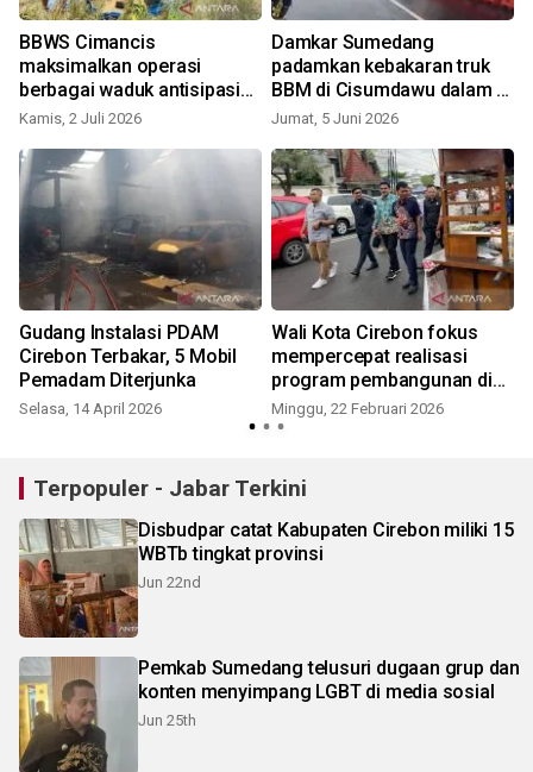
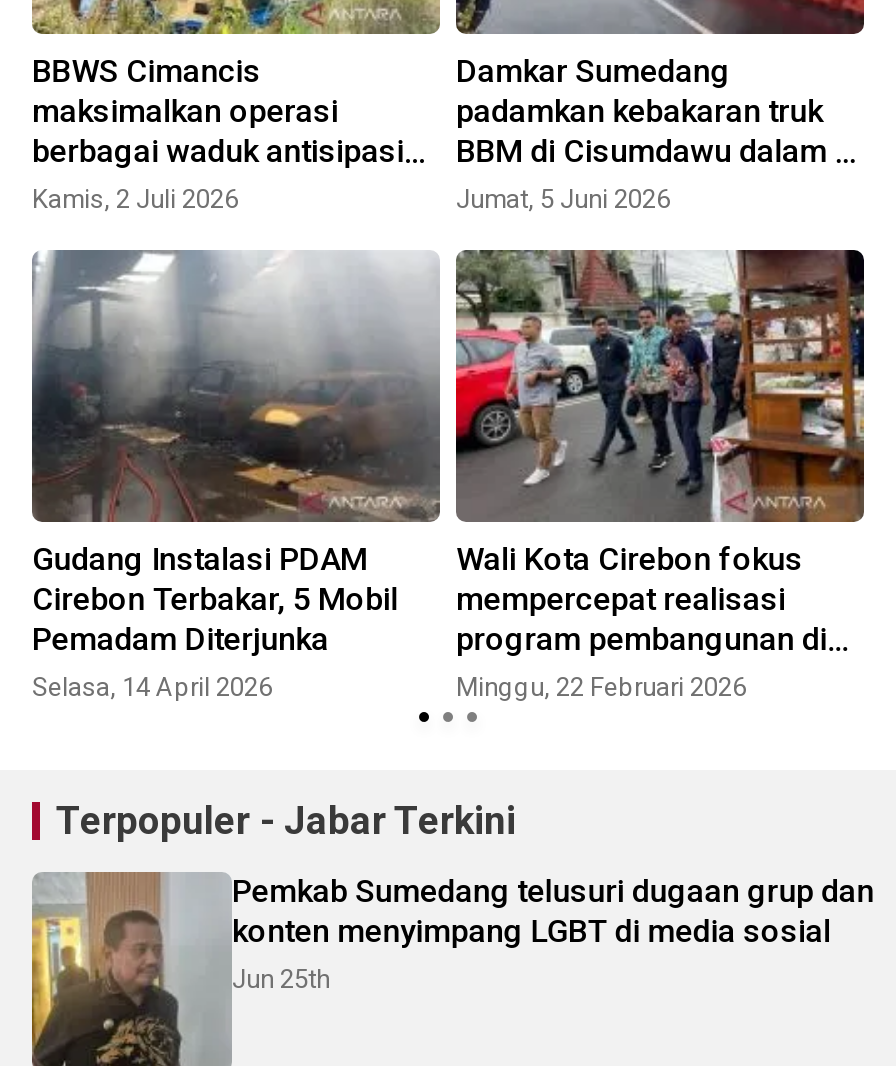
[19,519,513,639] [image] | Disbudpar catat Kabupaten Cirebon miliki 15 | WBTb tingkat provinsi | Jun 22nd -> none

